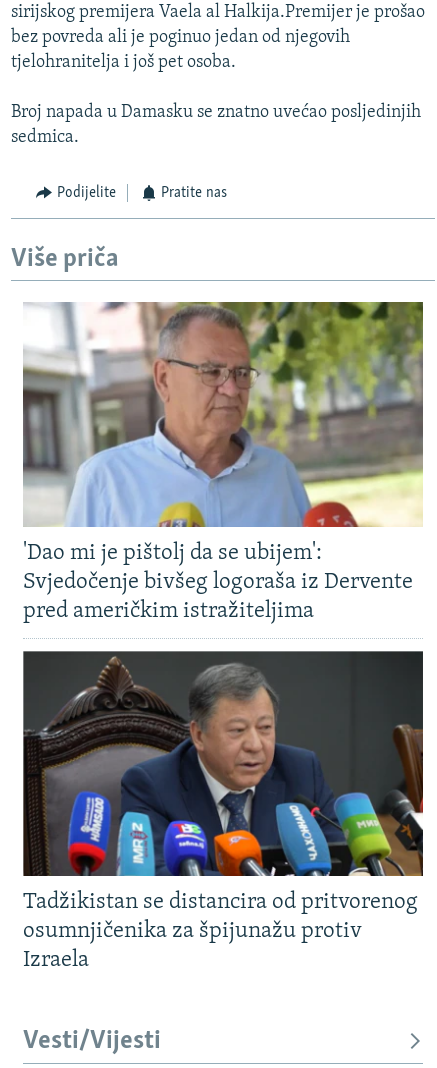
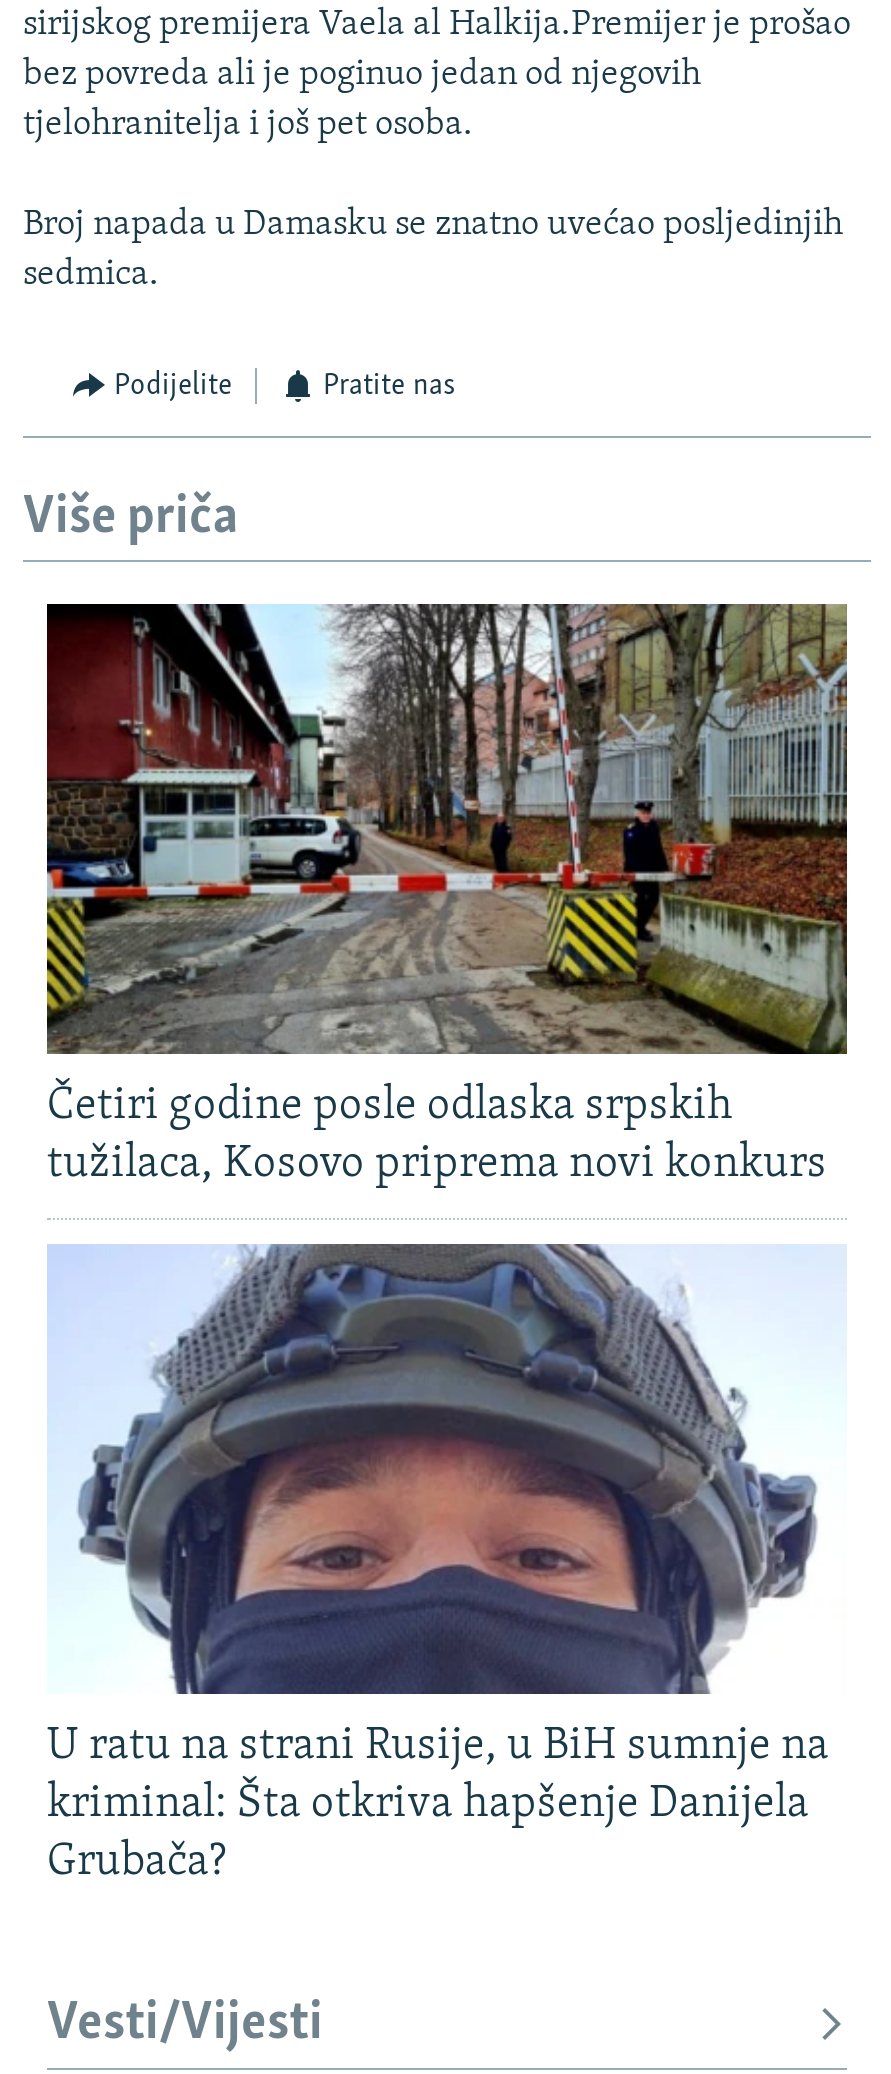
[22,301,423,623] [image] | 'Dao mi je pištolj da se ubijem': | Svjedočenje bivšeg logoraša iz Dervente | pred američkim istražiteljima -> [45,602,849,1189] [image] | Četiri godine posle odlaska srpskih | tužilaca, Kosovo priprema novi konkurs
[22,650,424,972] [image] | Tadžikistan se distancira od pritvorenog | osumnjičenika za špijunažu protiv | Izraela -> [47,1246,847,1887] [image] | U ratu na strani Rusije, u BiH sumnje na | kriminal: Šta otkriva hapšenje Danijela | Grubača?

